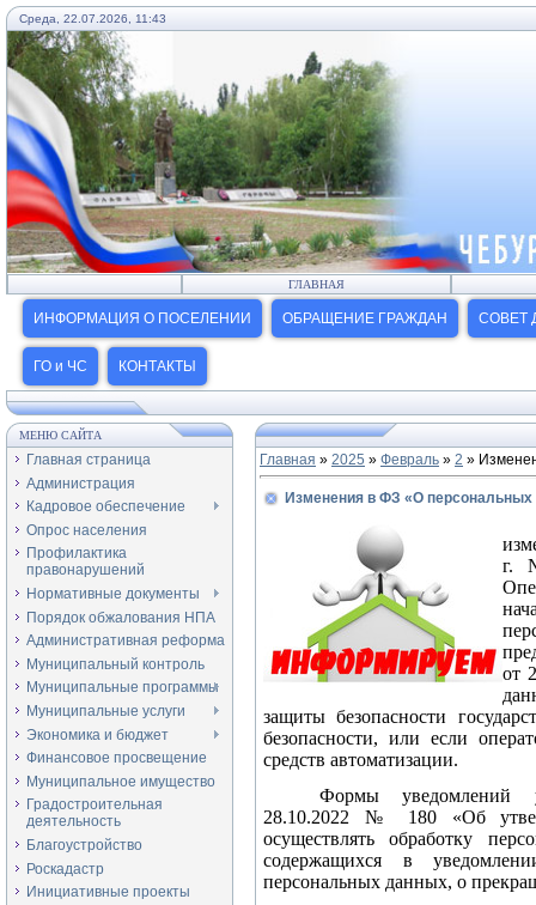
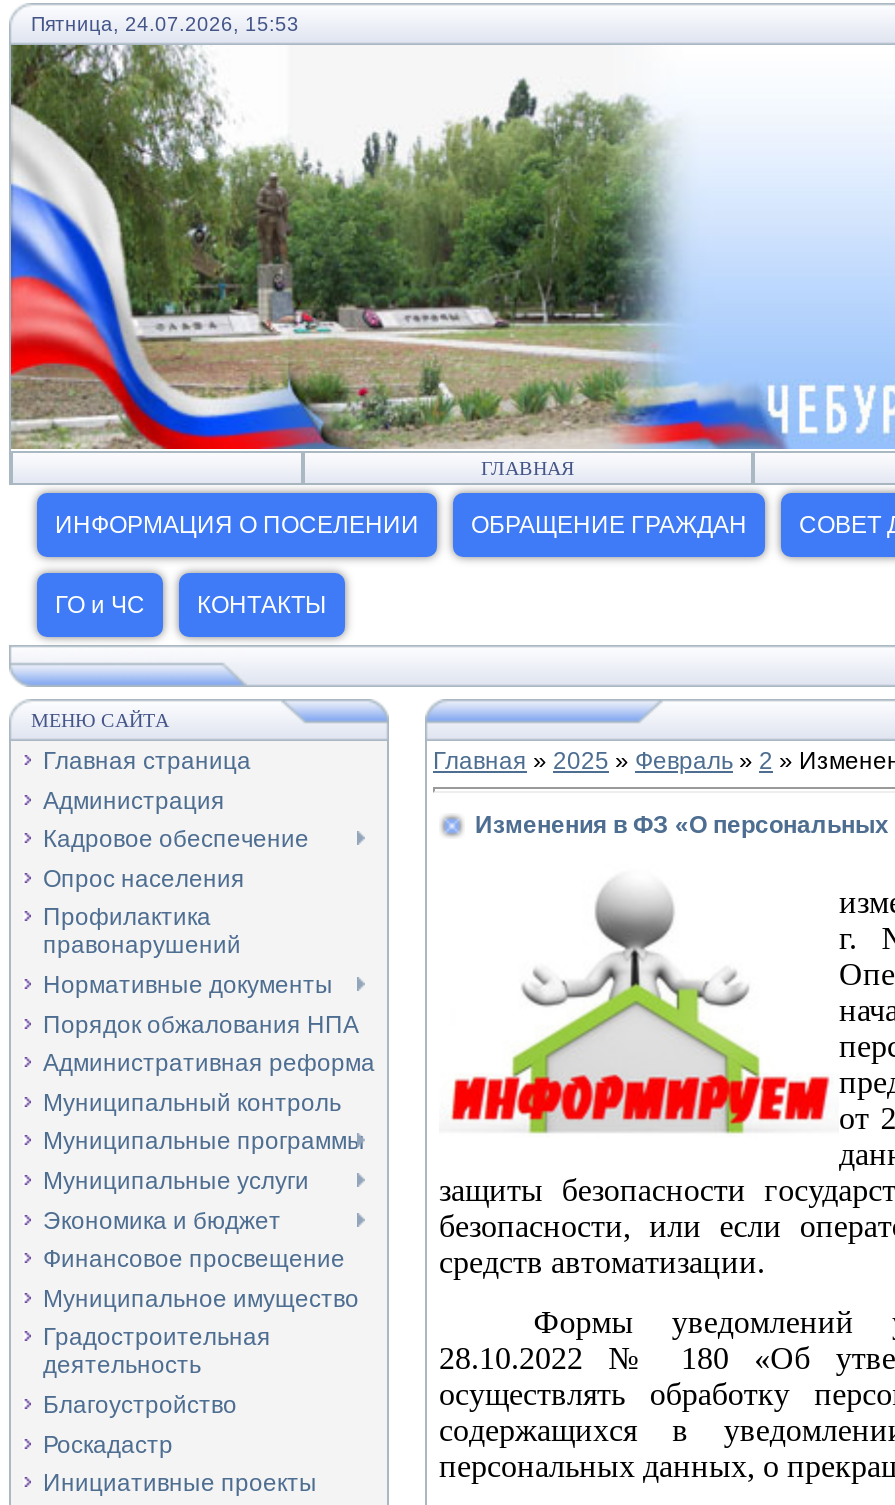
[19,12,166,25] Среда, 22.07.2026, 11:43 -> [31,13,299,35] Пятница, 24.07.2026, 15:53

